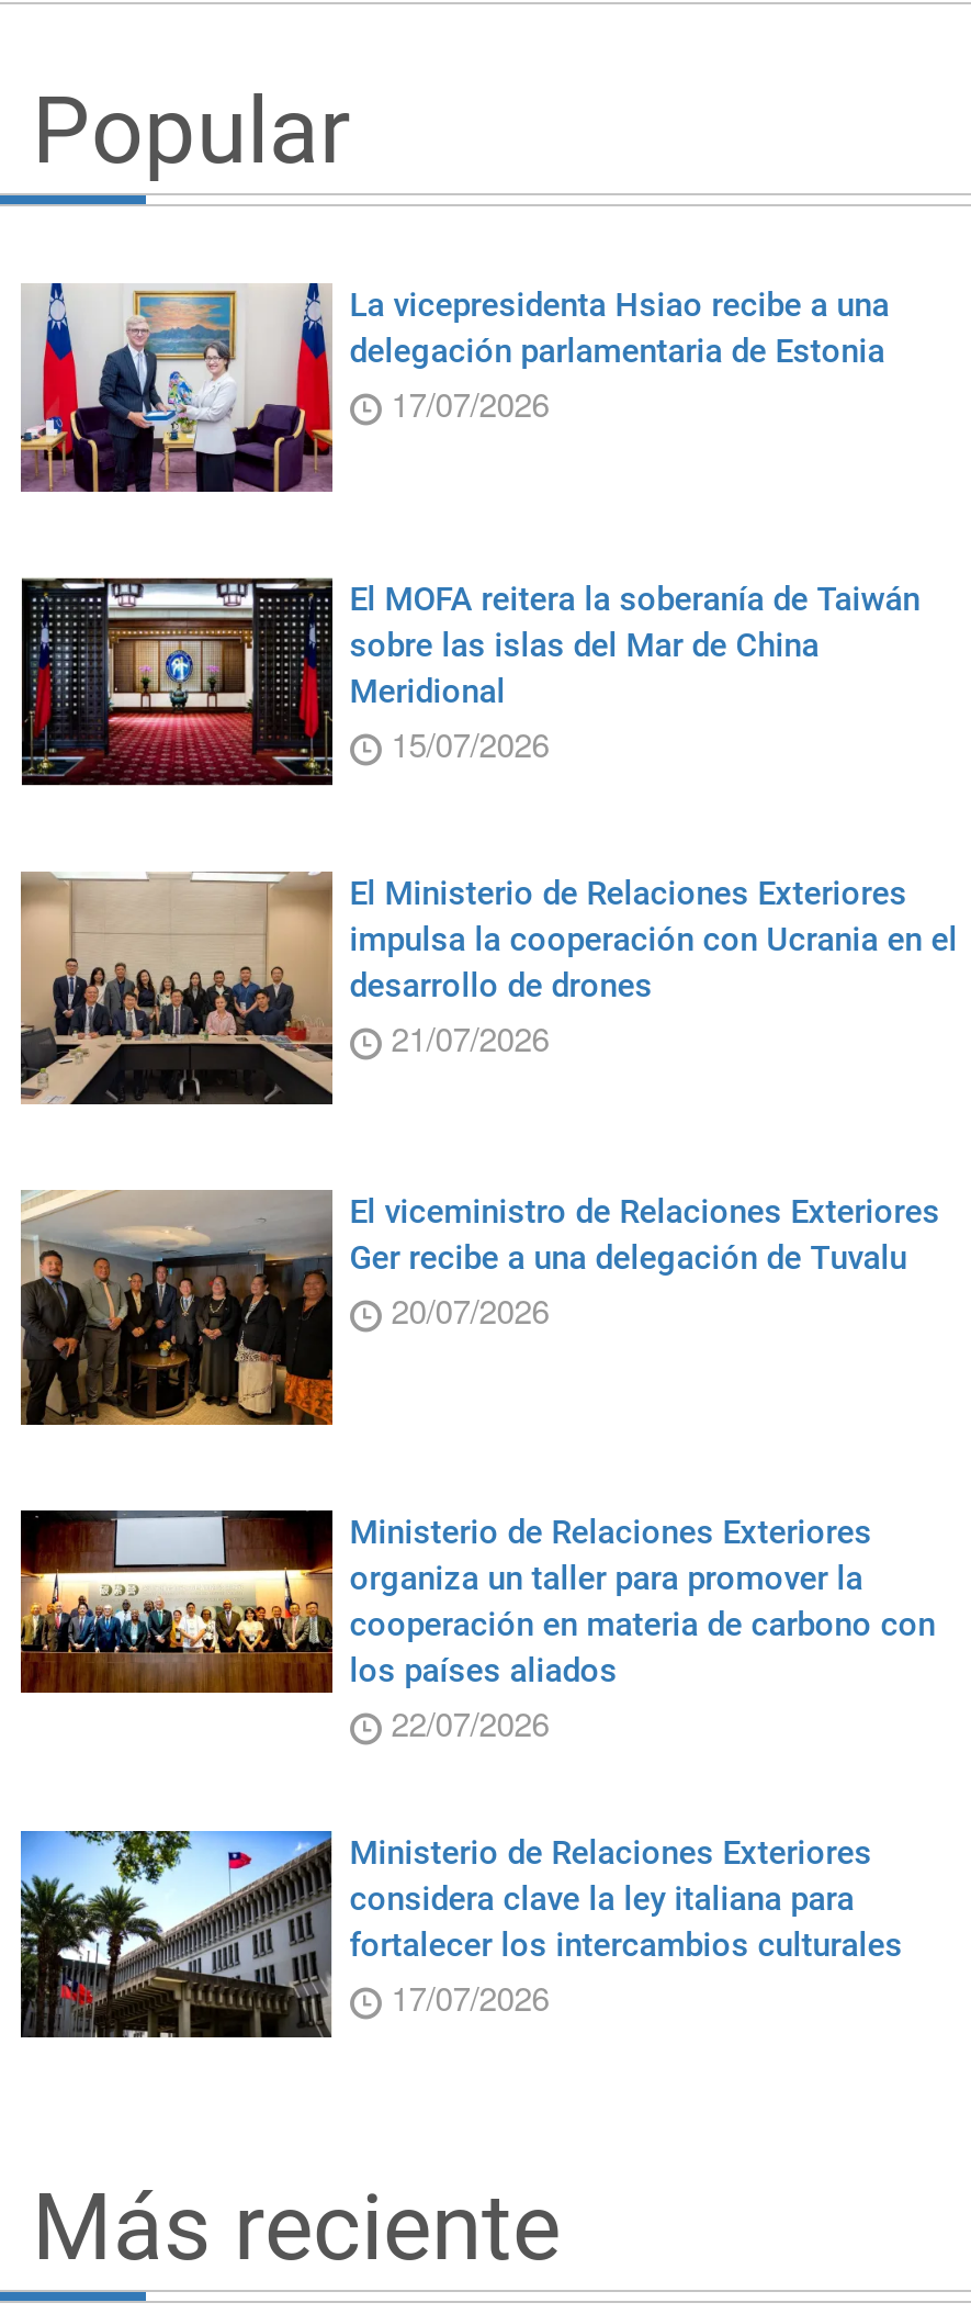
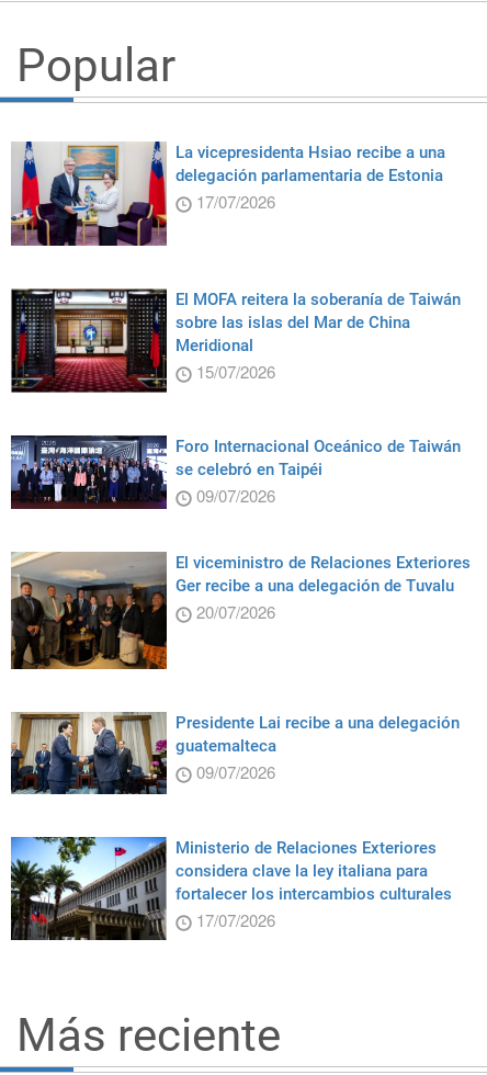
[19,872,957,1104] [image] | El Ministerio de Relaciones Exteriores | impulsa la cooperación con Ucrania en el | desarrollo de drones | 21/07/2026 -> [10,434,460,509] [image] | Foro Internacional Oceánico de Taiwán | se celebró en Taipéi | 09/07/2026
[19,1508,935,1745] [image] | Ministerio de Relaciones Exteriores | organiza un taller para promover la | cooperación en materia de carbono con | los países aliados | 22/07/2026 -> [10,711,459,795] [image] | Presidente Lai recibe a una delegación | guatemalteca | 09/07/2026

